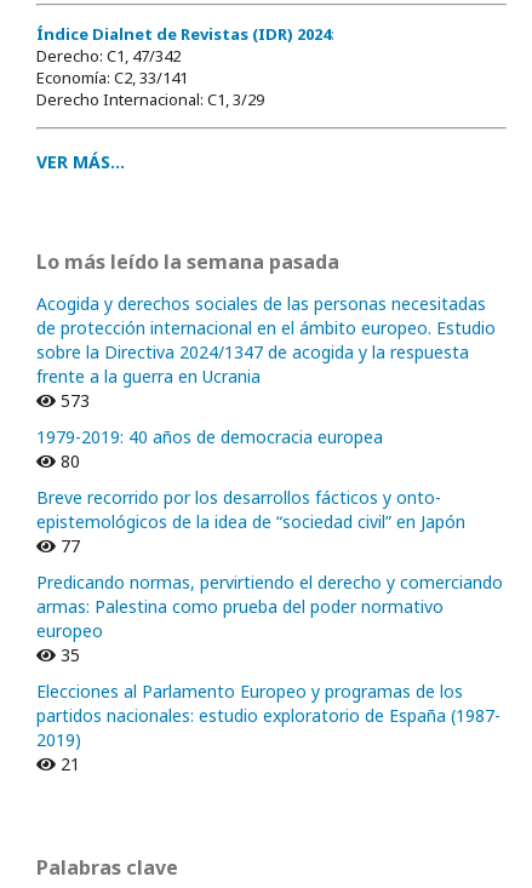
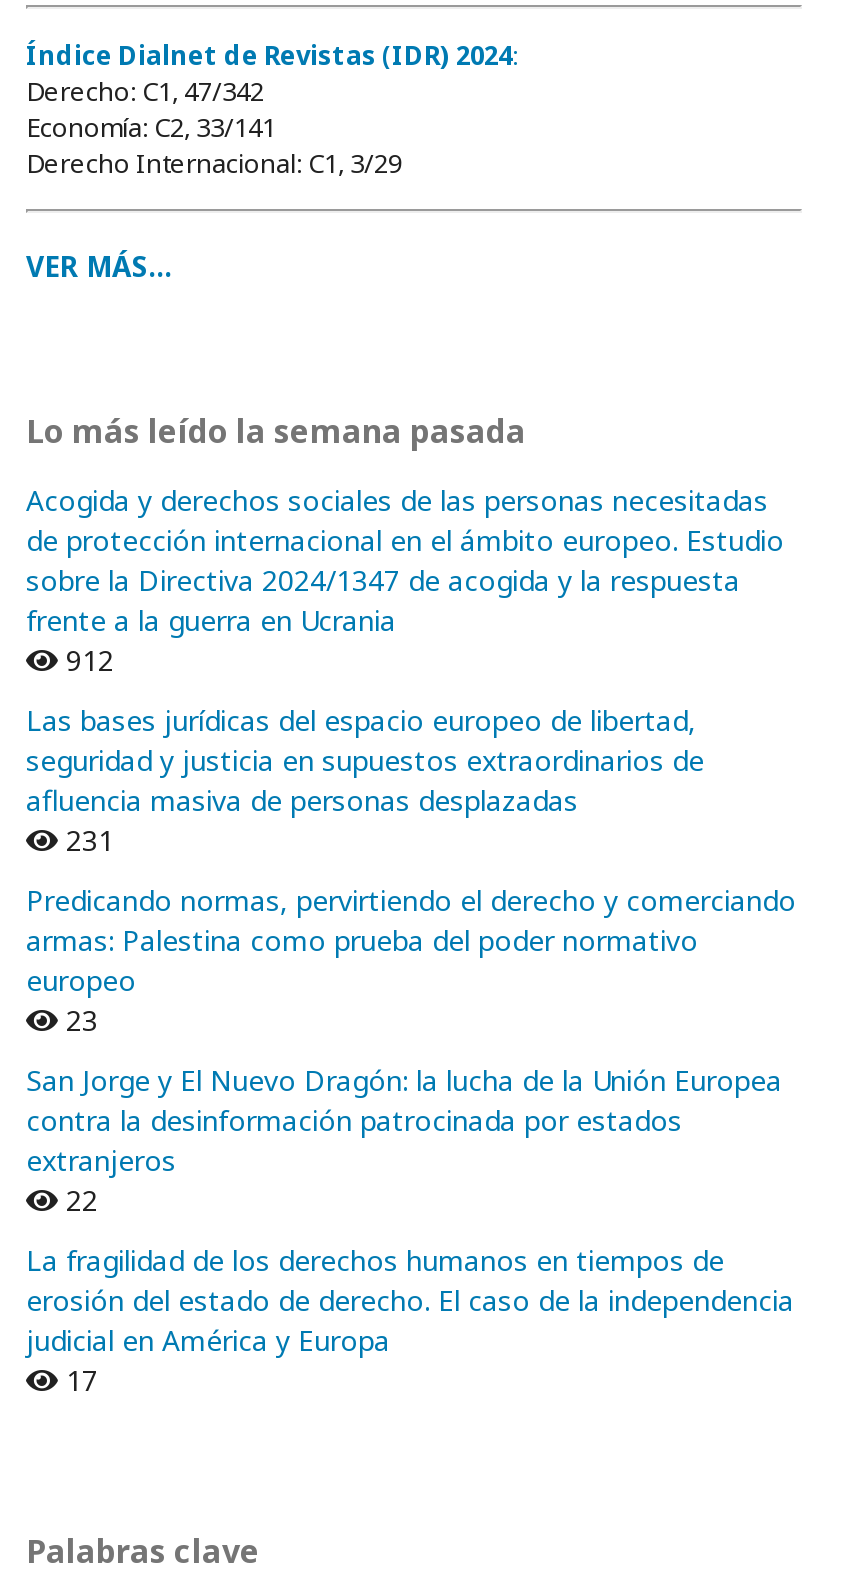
[36,389,465,557] 573 | 1979-2019: 40 años de democracia europea | 80 | Breve recorrido por los desarrollos fácticos y onto- | epistemológicos de la idea de “sociedad civil” en Japón | 77 -> [26,640,704,858] 912 | Las bases jurídicas del espacio europeo de libertad, | seguridad y justicia en supuestos extraordinarios de | afluencia masiva de personas desplazadas | 231
moved [36,570,503,642] -> [26,880,796,998]: Predicando normas, pervirtiendo el derecho y comerciando | armas: Palestina como prueba del poder normativo | europeo
[36,643,500,775] 35 | Elecciones al Parlamento Europeo y programas de los | partidos nacionales: estudio exploratorio de España (1987- | 2019) | 21 -> [26,1000,794,1398] 23 | San Jorge y El Nuevo Dragón: la lucha de la Unión Europea | contra la desinformación patrocinada por estados | extranjeros | 22 | La fragilidad de los derechos humanos en tiempos de | erosión del estado de derecho. El caso de la independencia | judicial en América y Europa | 17

